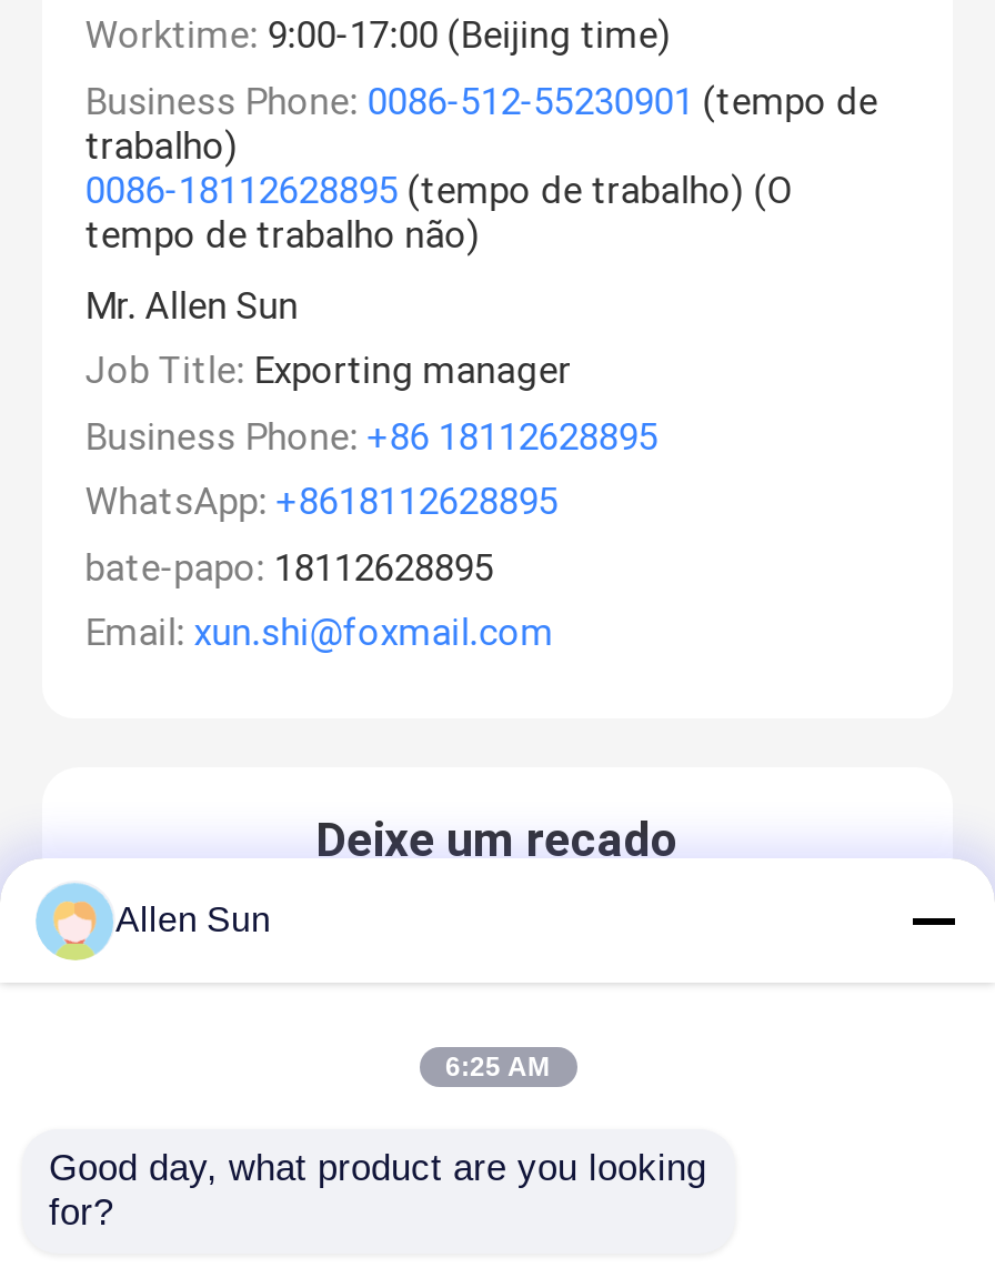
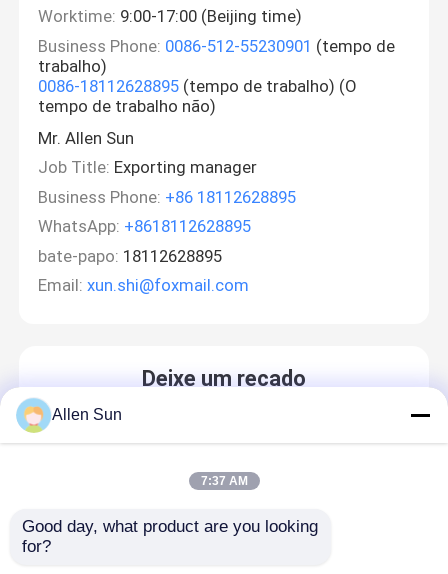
[445,1051,550,1083] 6:25 AM -> [200,474,247,488] 7:37 AM

